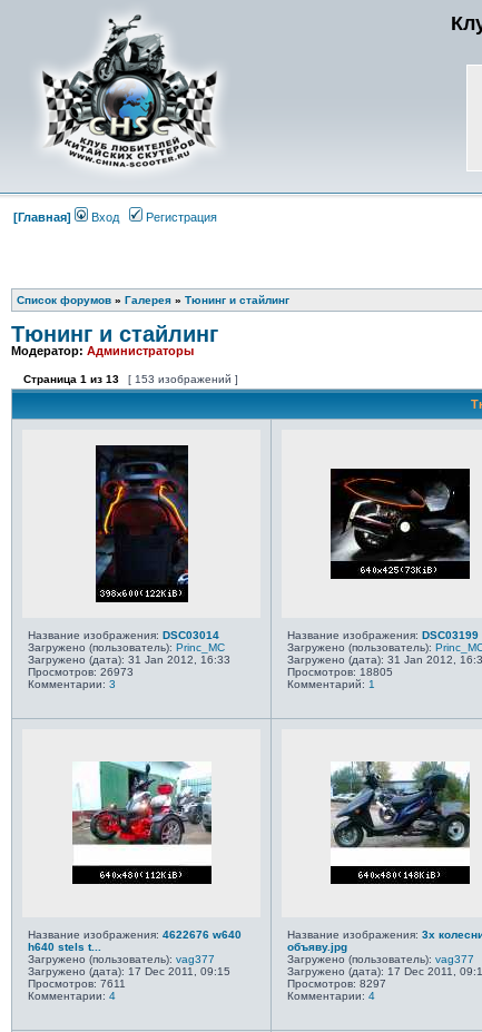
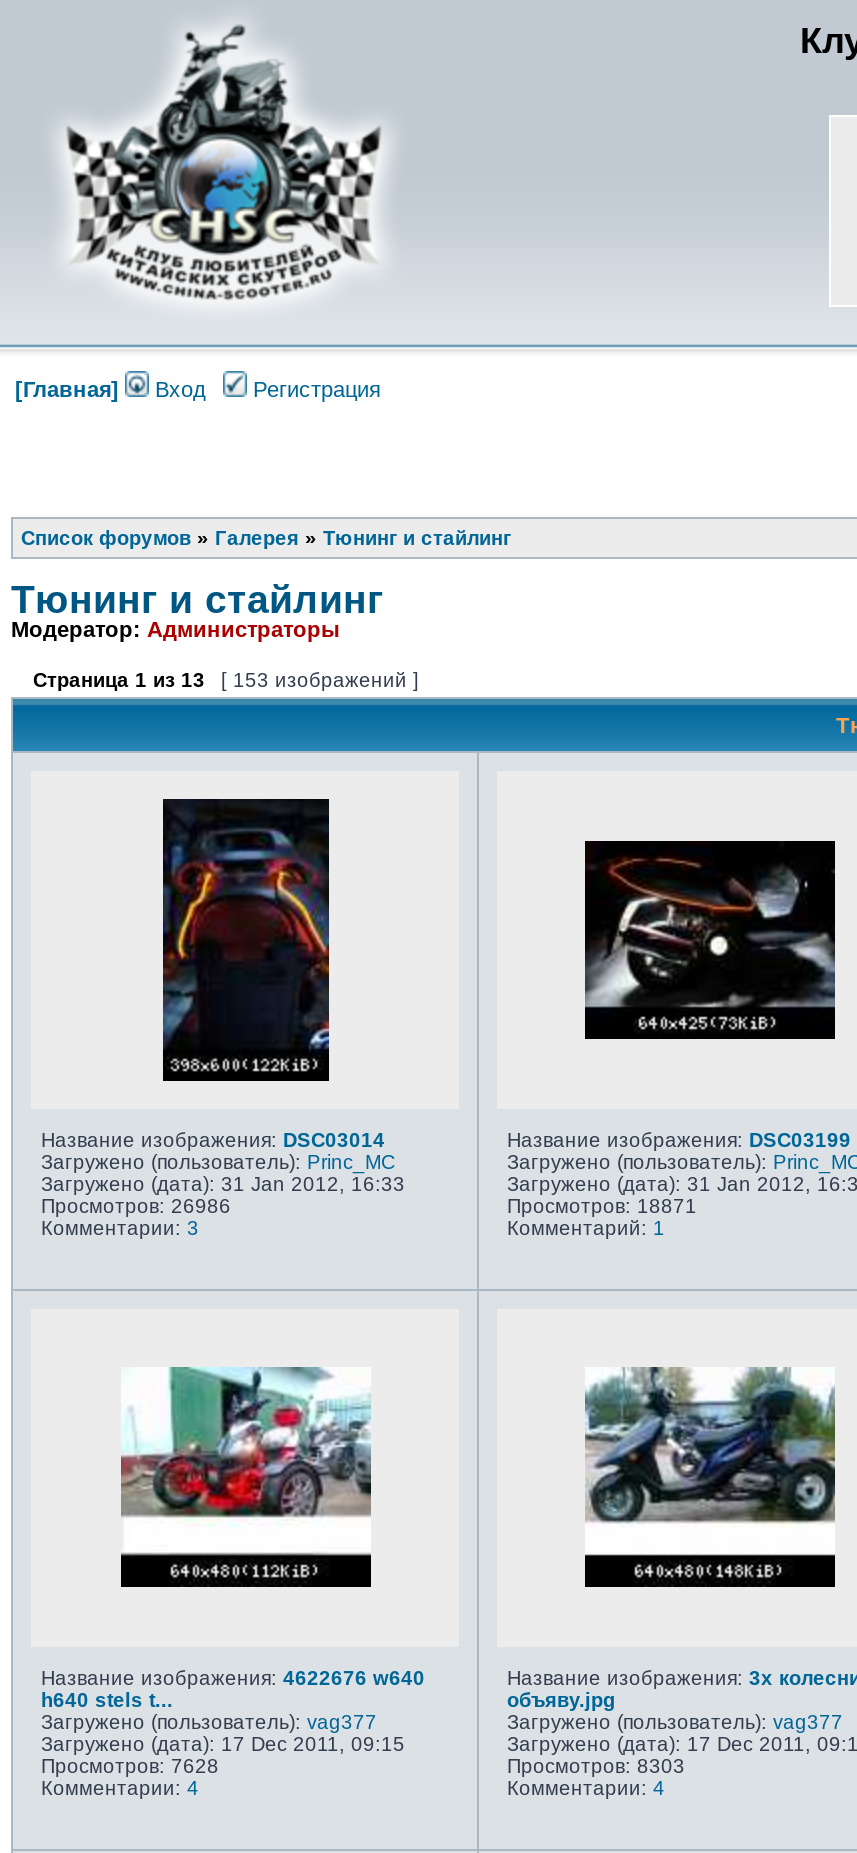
[28,666,134,678] Просмотров: 26973 -> [41,1195,231,1217] Просмотров: 26986
[287,666,393,678] Просмотров: 18805 -> [507,1195,697,1217] Просмотров: 18871
[28,977,126,990] Просмотров: 7611 -> [41,1755,219,1777] Просмотров: 7628
[287,977,386,990] Просмотров: 8297 -> [507,1755,685,1777] Просмотров: 8303

